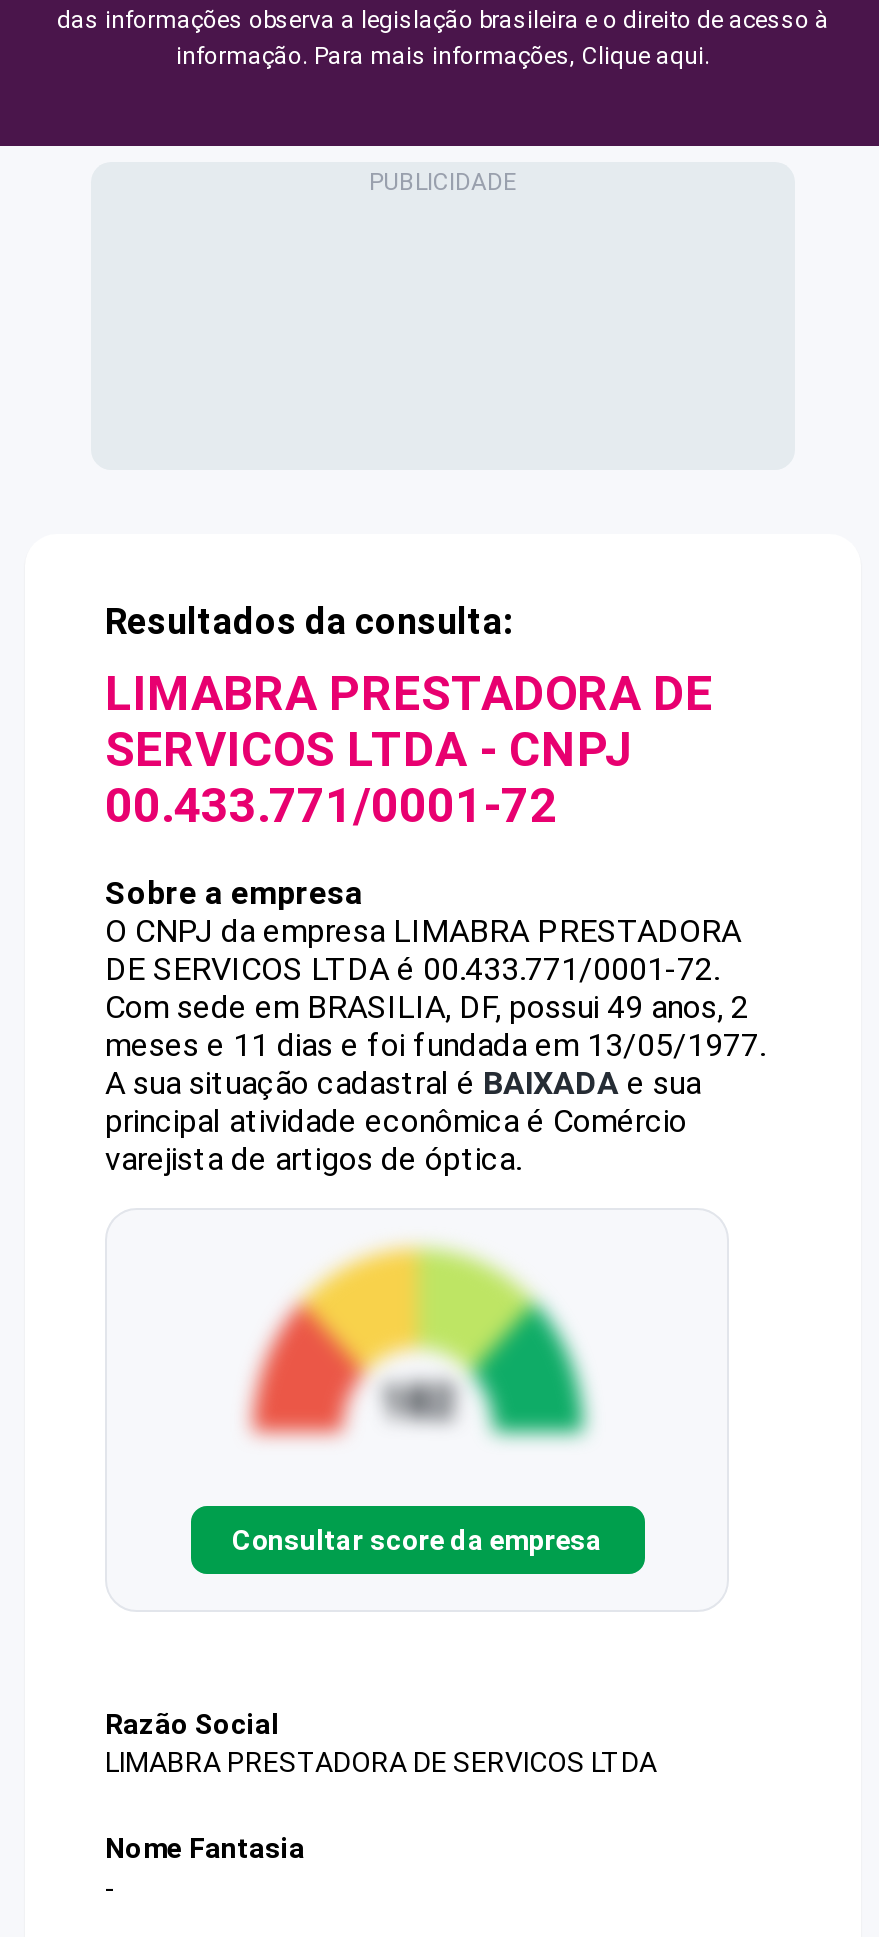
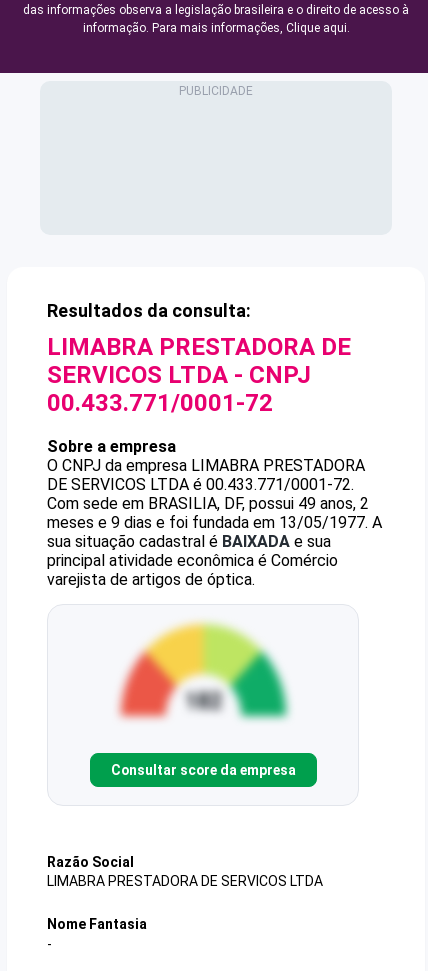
[105,1026,765,1102] meses e 11 dias e foi fundada em 13/05/1977. | A sua situação cadastral é BAIXADA e sua -> [47,513,382,551] meses e 9 dias e foi fundada em 13/05/1977. A | sua situação cadastral é BAIXADA e sua

